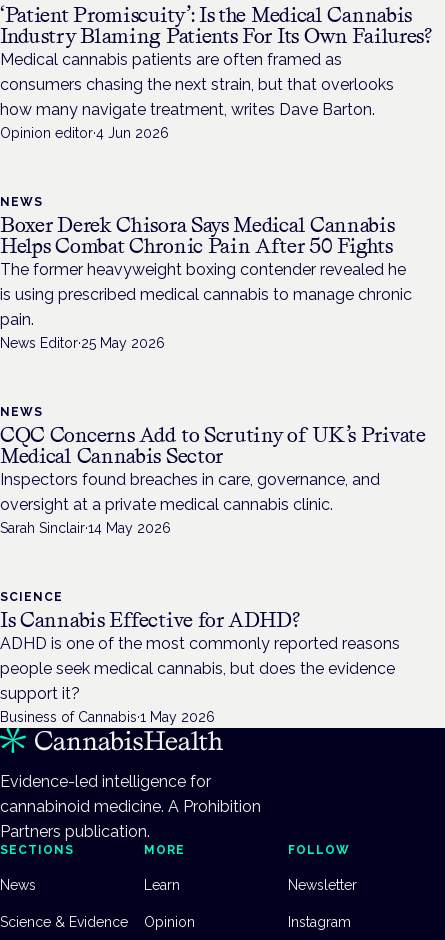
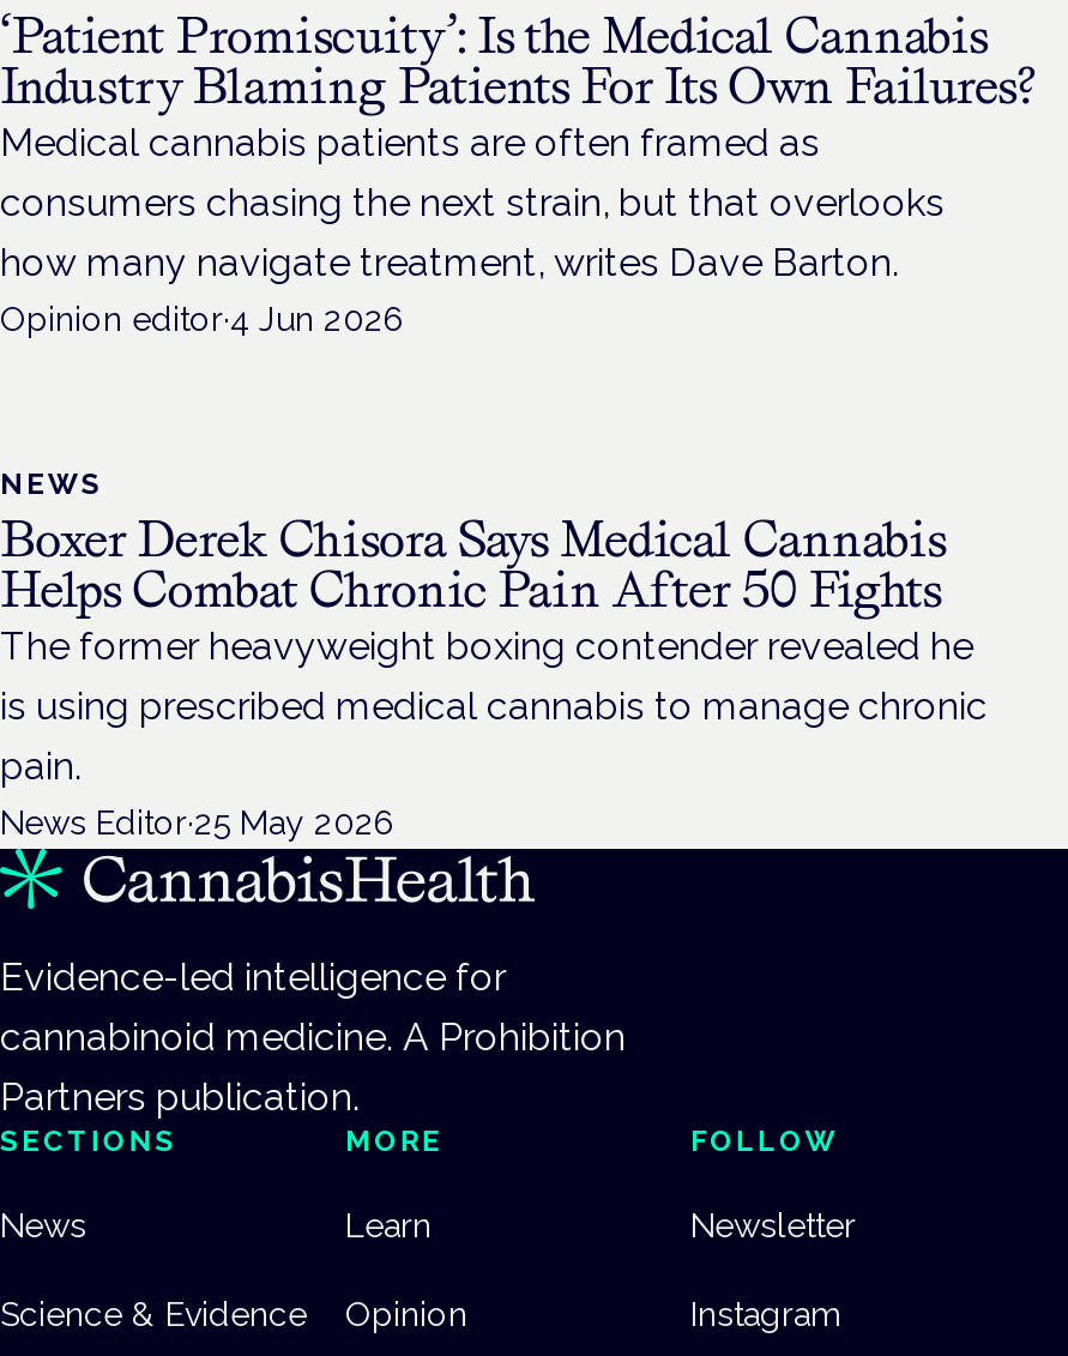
[0,404,426,535] NEWS | CQC Concerns Add to Scrutiny of UK’s Private | Medical Cannabis Sector | Inspectors found breaches in care, governance, and | oversight at a private medical cannabis clinic. | Sarah Sinclair·14 May 2026 -> none
[0,589,400,725] SCIENCE | Is Cannabis Effective for ADHD? | ADHD is one of the most commonly reported reasons | people seek medical cannabis, but does the evidence | support it? | Business of Cannabis·1 May 2026 -> none

